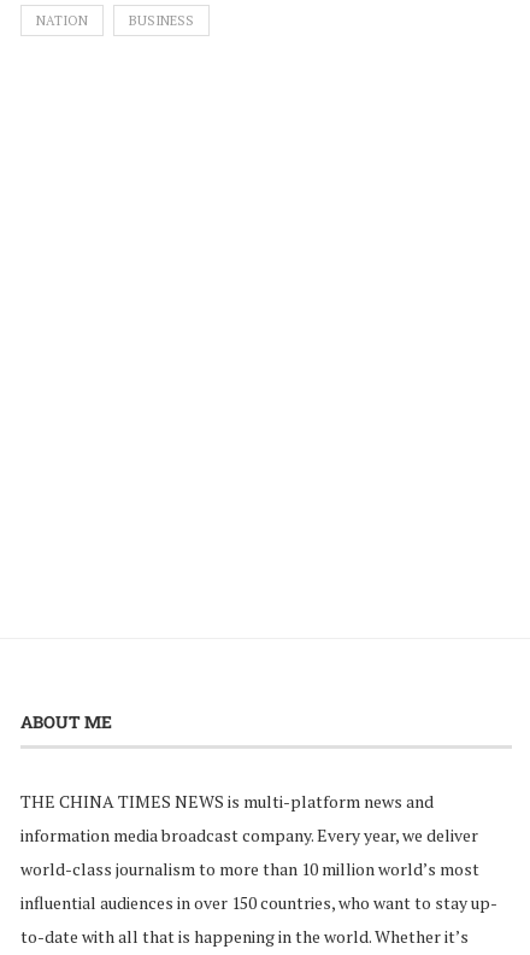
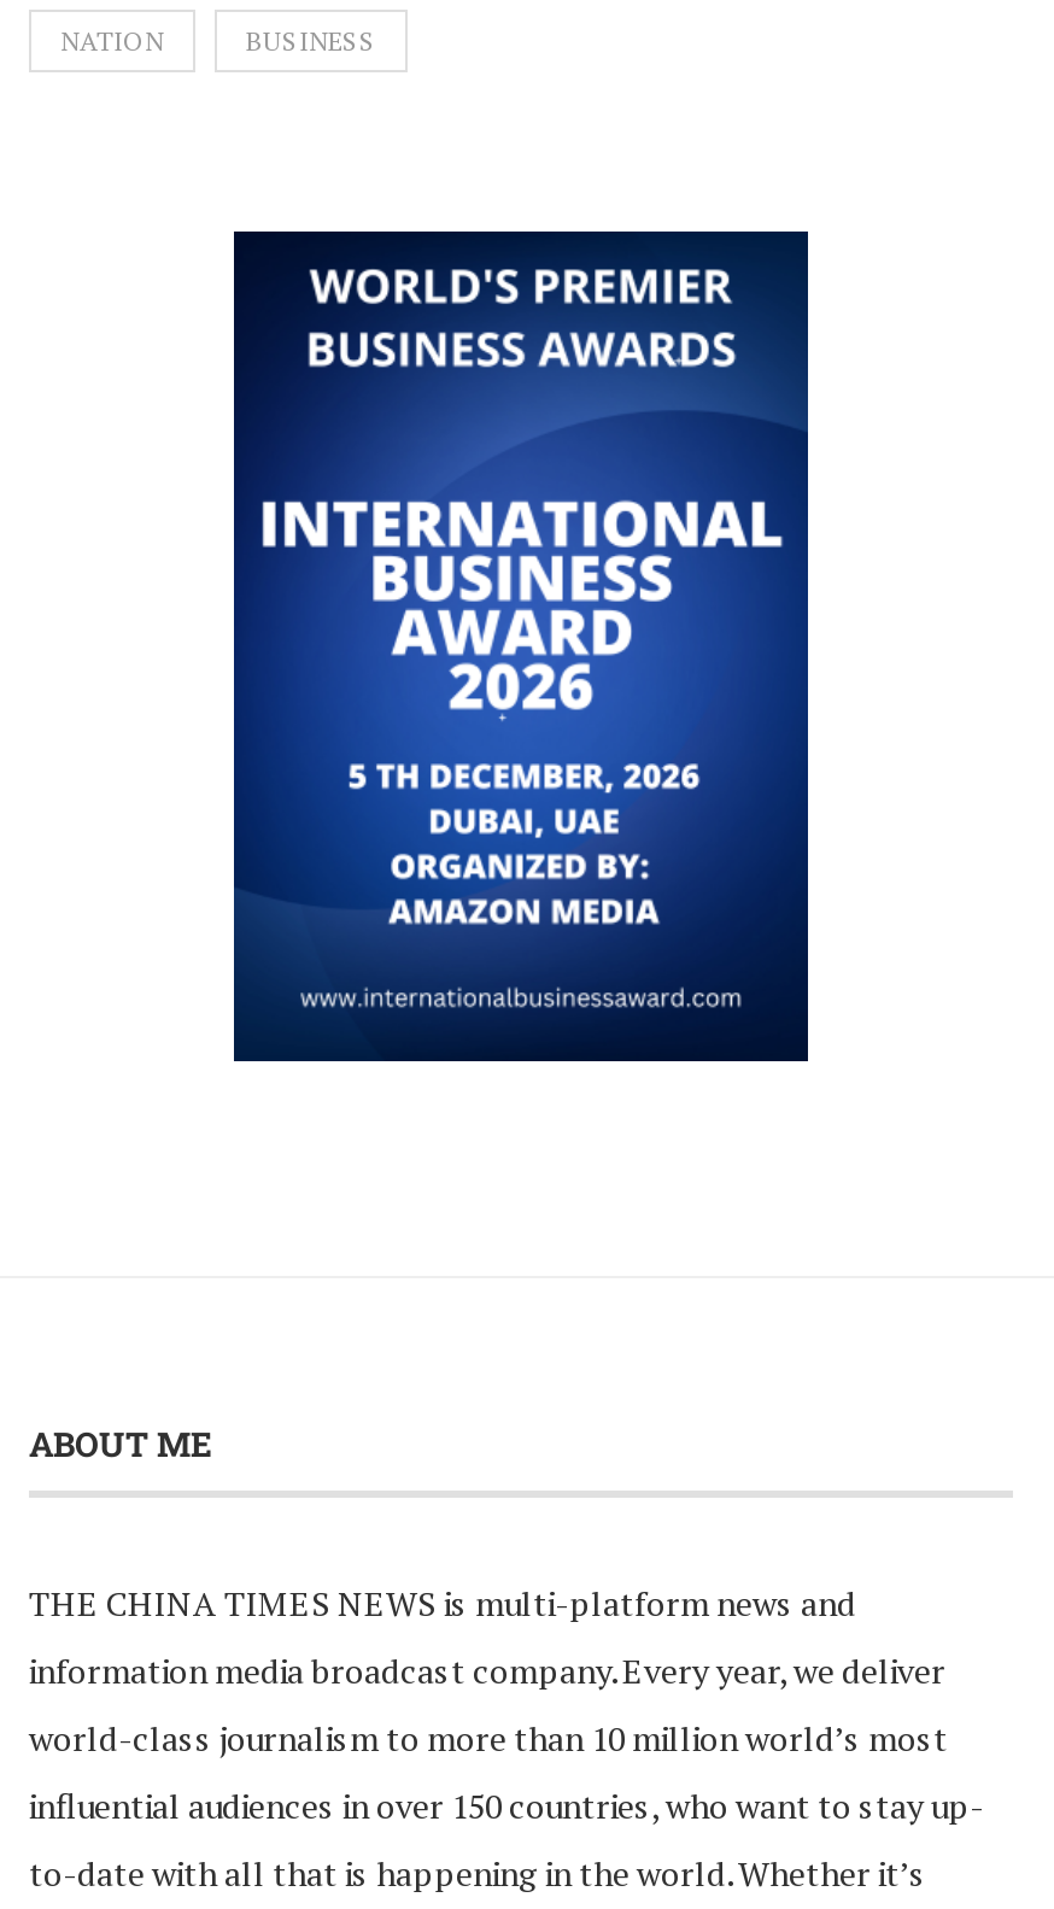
none -> [232,229,810,1064] [image]

